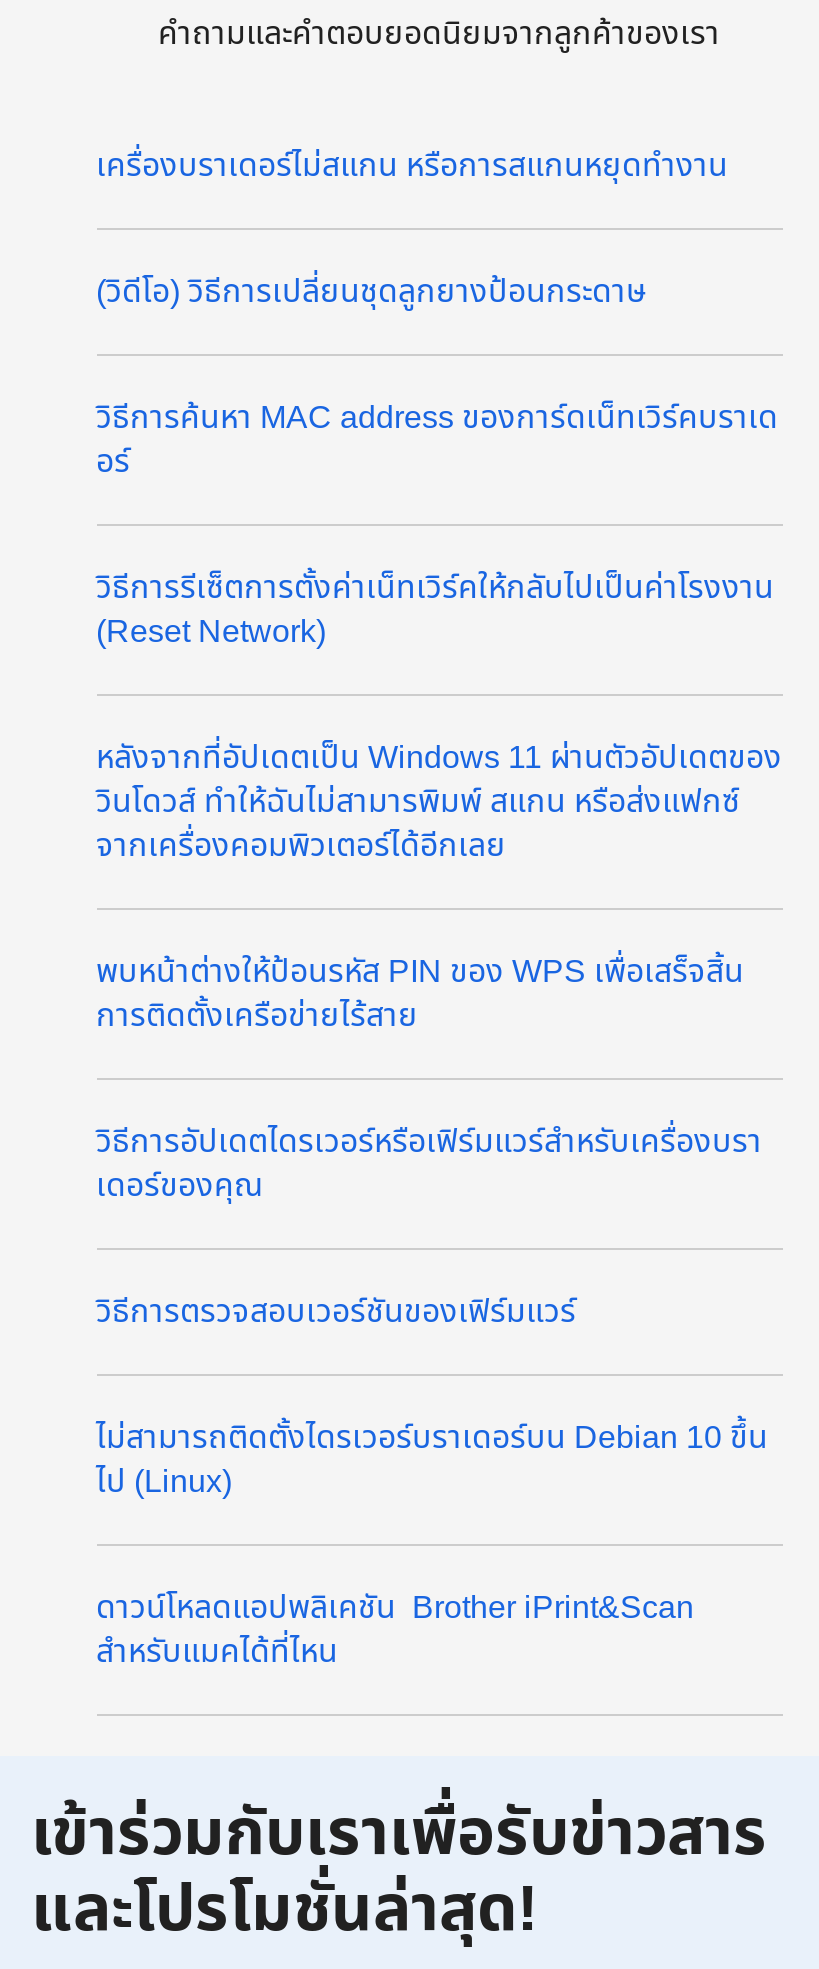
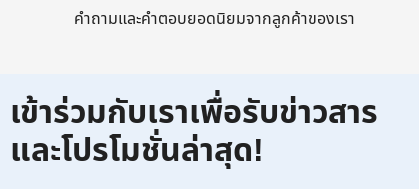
[96,142,782,1676] เครื่องบราเดอร์ไม่สแกน หรือการสแกนหยุดทำงาน | (วิดีโอ) วิธีการเปลี่ยนชุดลูกยางป้อนกระดาษ | วิธีการค้นหา MAC address ของการ์ดเน็ทเวิร์คบราเด | อร์ | วิธีการรีเซ็ตการตั้งค่าเน็ทเวิร์คให้กลับไปเป็นค่าโรงงาน | (Reset Network) | หลังจากที่อัปเดตเป็น Windows 11 ผ่านตัวอัปเดตของ | วินโดวส์ ทำให้ฉันไม่สามารพิมพ์ สแกน หรือส่งแฟกซ์ | จากเครื่องคอมพิวเตอร์ได้อีกเลย | พบหน้าต่างให้ป้อนรหัส PIN ของ WPS เพื่อเสร็จสิ้น | การติดตั้งเครือข่ายไร้สาย | วิธีการอัปเดตไดรเวอร์หรือเฟิร์มแวร์สำหรับเครื่องบรา | เดอร์ของคุณ | วิธีการตรวจสอบเวอร์ชันของเฟิร์มแวร์ | ไม่สามารถติดตั้งไดรเวอร์บราเดอร์บน Debian 10 ขึ้น | ไป (Linux) | ดาวน์โหลดแอปพลิเคชัน Brother iPrint&Scan | สำหรับแมคได้ที่ไหน -> none

